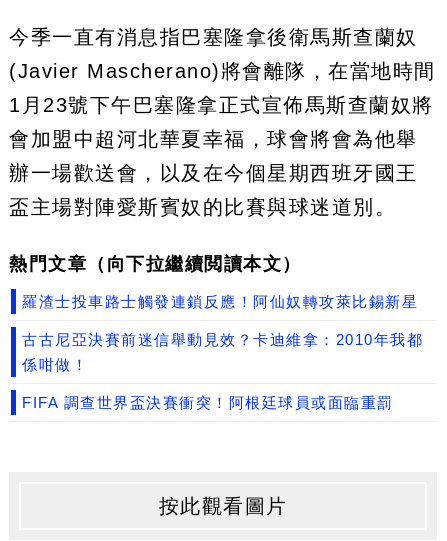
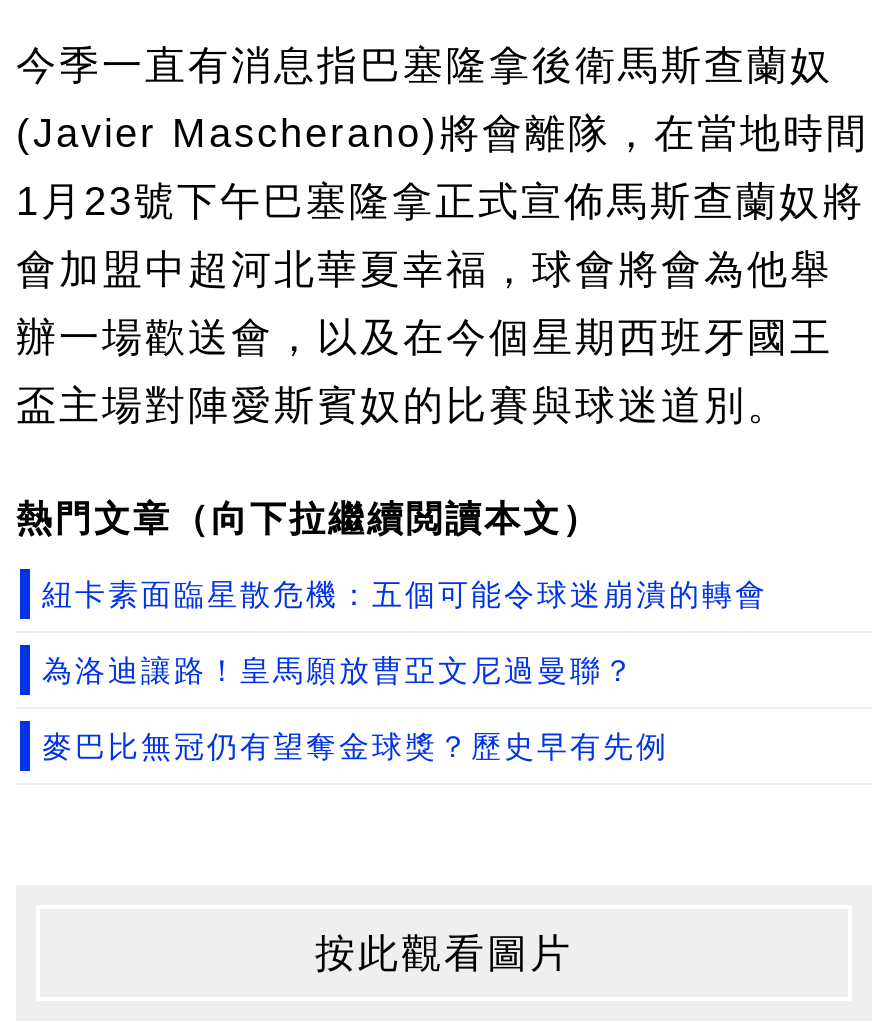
[22,293,423,411] 羅渣士投車路士觸發連鎖反應！阿仙奴轉攻萊比錫新星 | 古古尼亞決賽前迷信舉動見效？卡迪維拿：2010年我都 | 係咁做！ | FIFA 調查世界盃決賽衝突！阿根廷球員或面臨重罰 -> [42,577,768,763] 紐卡素面臨星散危機：五個可能令球迷崩潰的轉會 | 為洛迪讓路！皇馬願放曹亞文尼過曼聯？ | 麥巴比無冠仍有望奪金球獎？歷史早有先例

